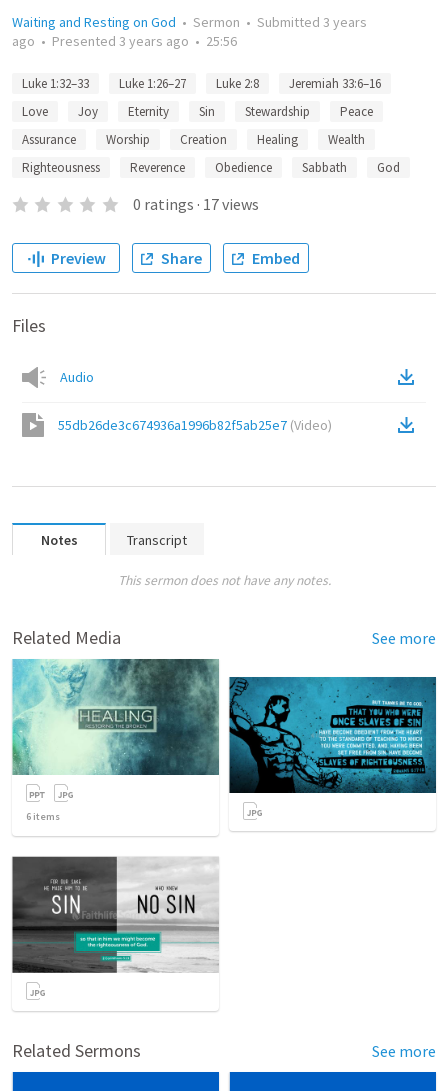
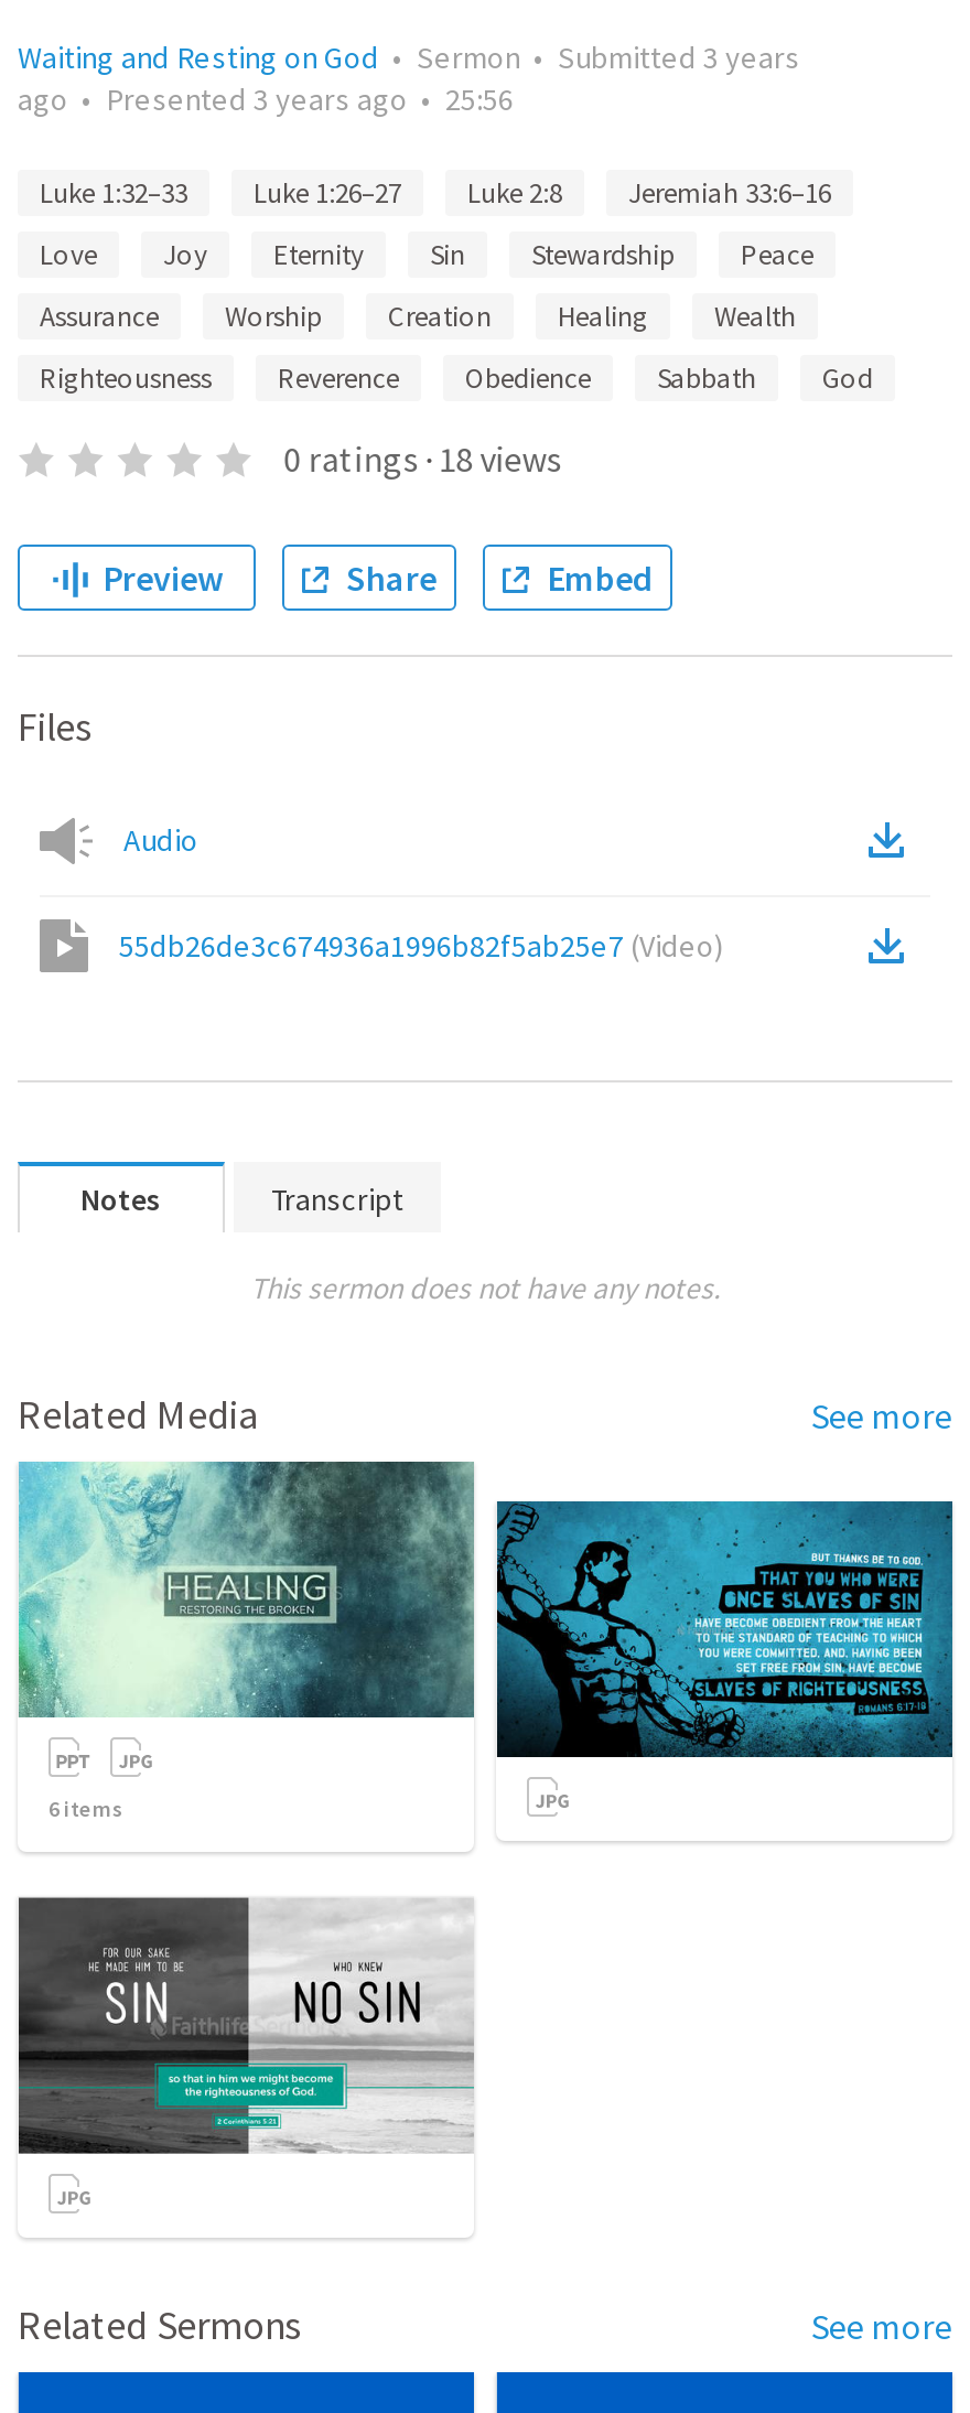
[133,194,259,214] 0 ratings · 17 views -> [284,437,561,481] 0 ratings · 18 views

